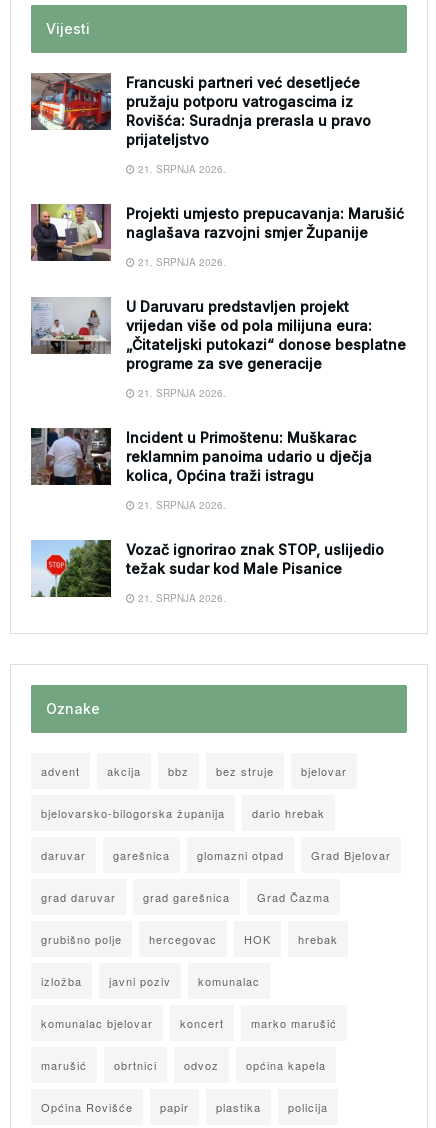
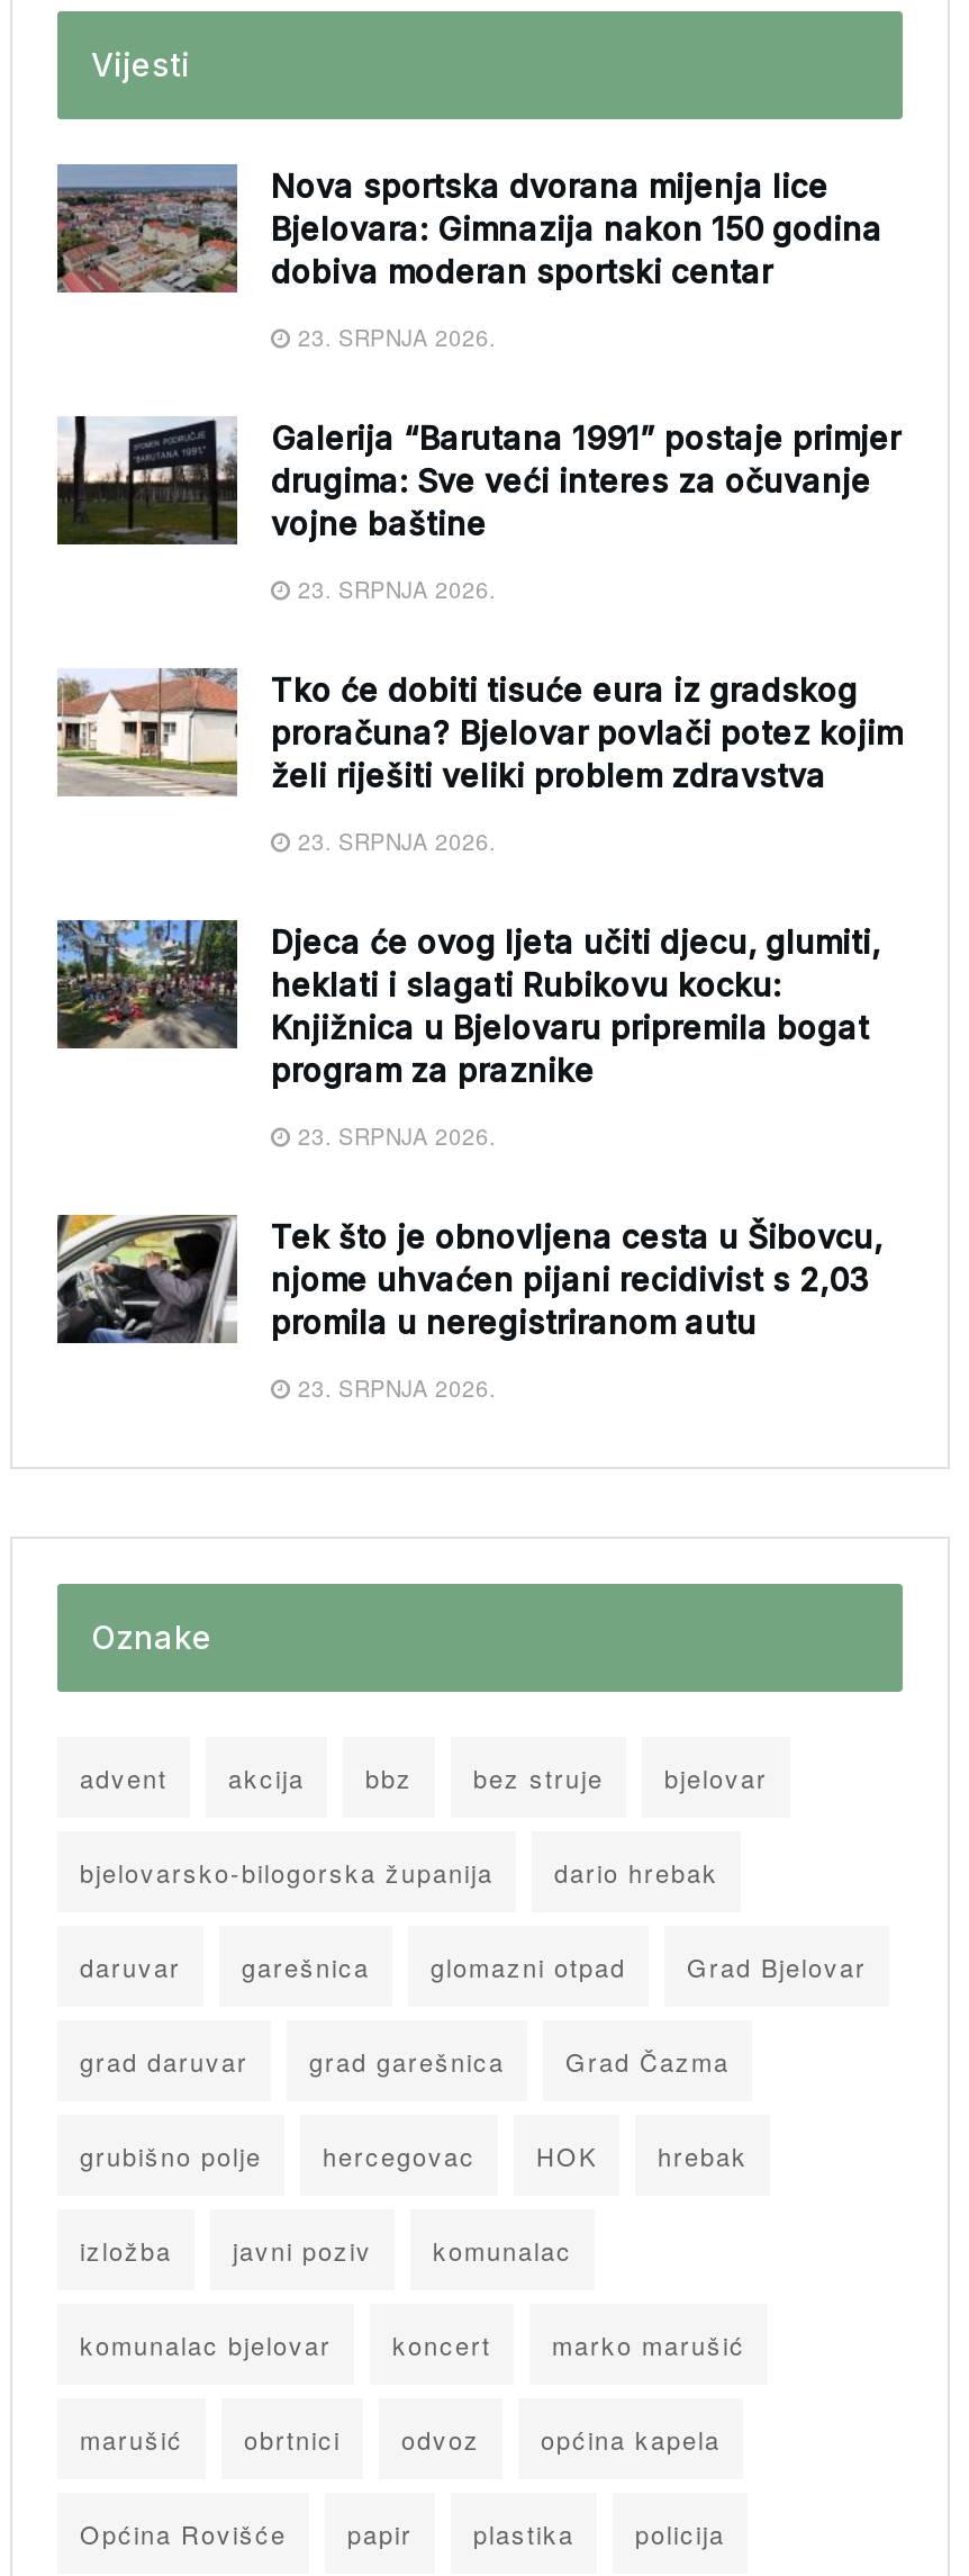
[30,72,371,147] [image] | Francuski partneri već desetljeće | pružaju potporu vatrogascima iz | Rovišća: Suradnja prerasla u pravo | prijateljstvo -> [55,164,882,295] [image] | Nova sportska dvorana mijenja lice | Bjelovara: Gimnazija nakon 150 godina | dobiva moderan sportski centar
[135,161,226,175] 21. SRPNJA 2026. -> [291,321,496,352] 23. SRPNJA 2026.
[30,185,404,262] [image] | Projekti umjesto prepucavanja: Marušić | naglašava razvojni smjer Županije -> [55,414,900,587] [image] | Galerija “Barutana 1991” postaje primjer | drugima: Sve veći interes za očuvanje | vojne baštine
[135,254,226,268] 21. SRPNJA 2026. -> [291,573,496,604] 23. SRPNJA 2026.
[31,297,406,371] [image] | U Daruvaru predstavljen projekt | vrijedan više od pola milijuna eura: | „Čitateljski putokazi“ donose besplatne | programe za sve generacije -> [55,668,903,796] [image] | Tko će dobiti tisuće eura iz gradskog | proračuna? Bjelovar povlači potez kojim | želi riješiti veliki problem zdravstva
[135,385,226,399] 21. SRPNJA 2026. -> [291,825,496,856] 23. SRPNJA 2026.
[30,409,372,486] [image] | Incident u Primoštenu: Muškarac | reklamnim panoima udario u dječja | kolica, Općina traži istragu -> [55,918,880,1091] [image] | Djeca će ovog ljeta učiti djecu, glumiti, | heklati i slagati Rubikovu kocku: | Knjižnica u Bjelovaru pripremila bogat | program za praznike
[135,497,226,511] 21. SRPNJA 2026. -> [291,1119,496,1151] 23. SRPNJA 2026.
[31,539,384,598] [image] | Vozač ignorirao znak STOP, uslijedio | težak sudar kod Male Pisanice -> [55,1213,882,1345] [image] | Tek što je obnovljena cesta u Šibovcu, | njome uhvaćen pijani recidivist s 2,03 | promila u neregistriranom autu
[135,590,226,604] 21. SRPNJA 2026. -> [291,1371,496,1403] 23. SRPNJA 2026.

